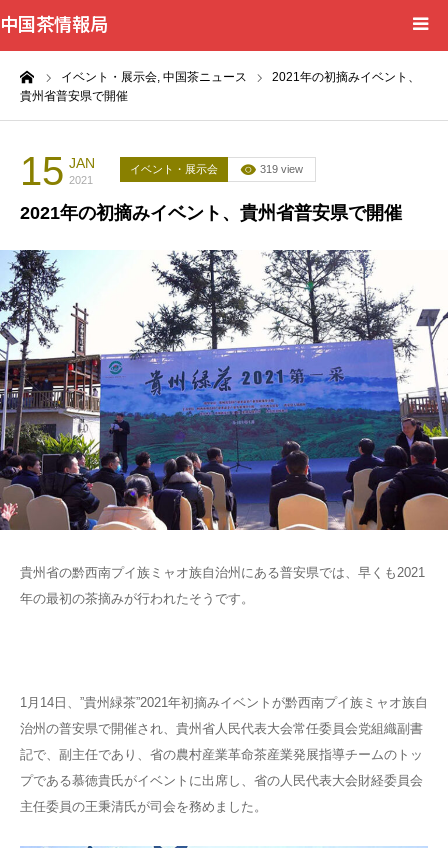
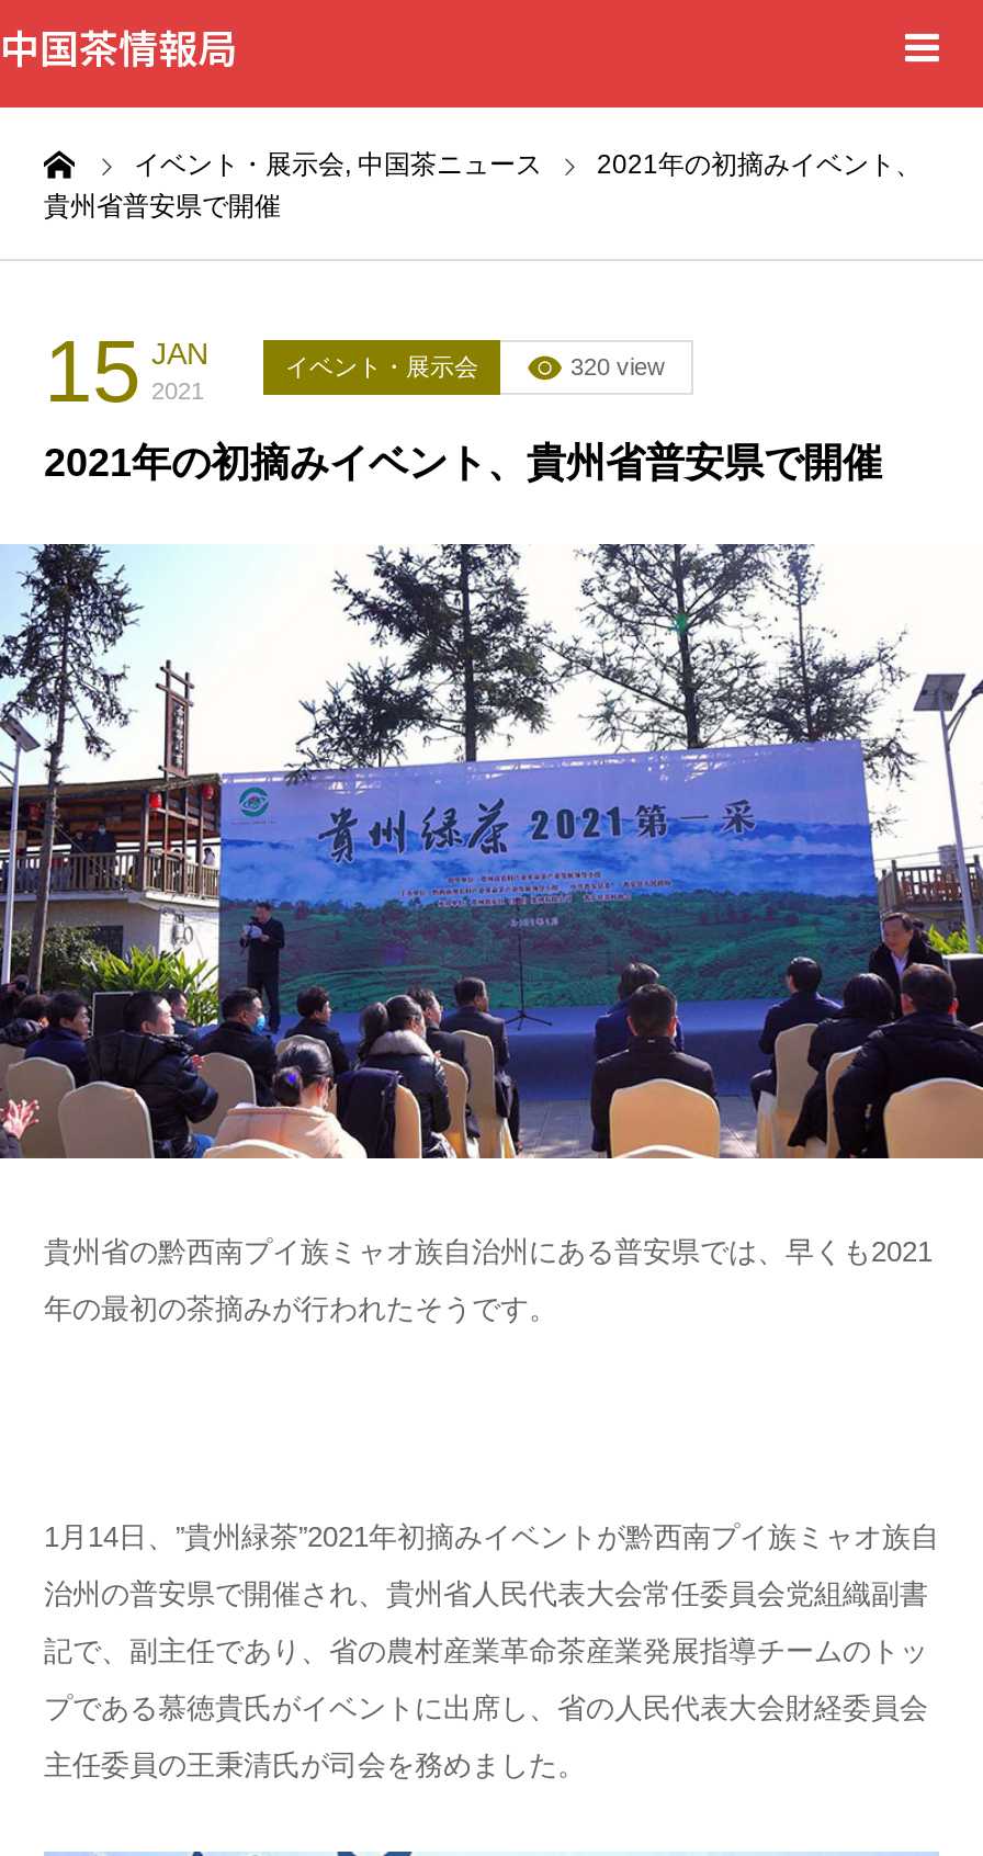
[260,163,303,175] 319 view -> [570,353,665,380] 320 view

